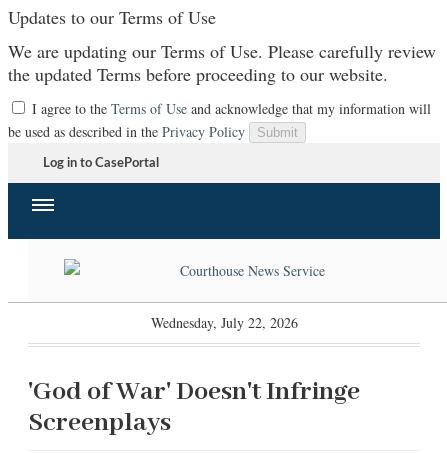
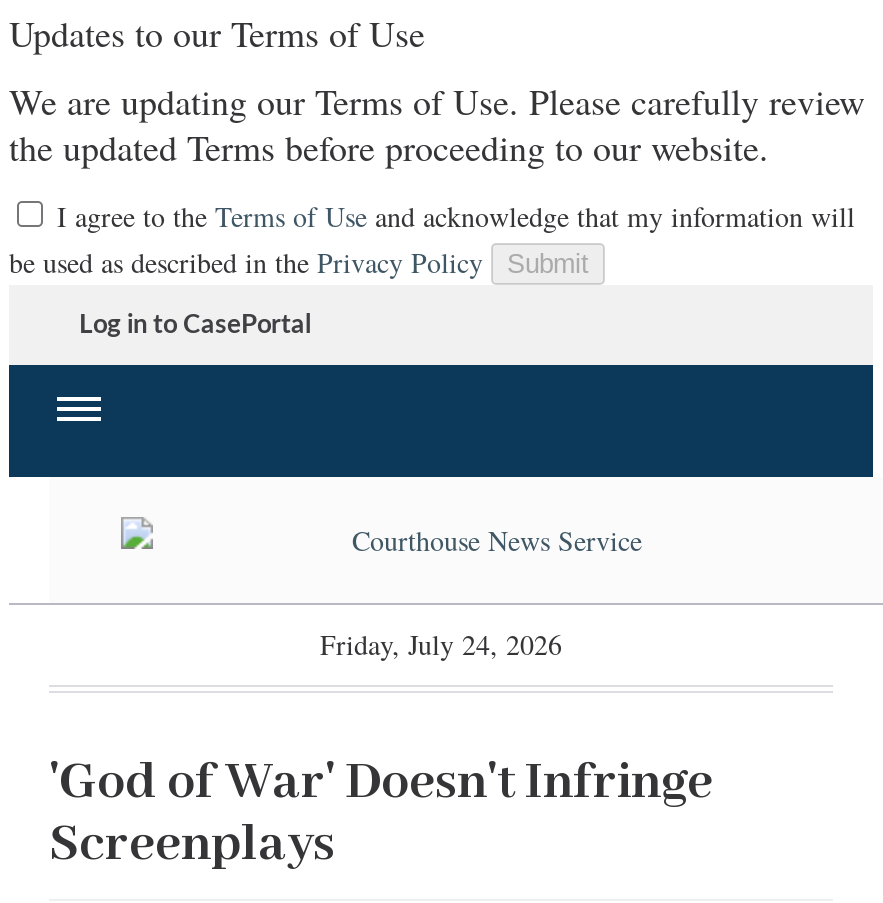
[150,313,297,332] Wednesday, July 22, 2026 -> [320,625,562,663] Friday, July 24, 2026

